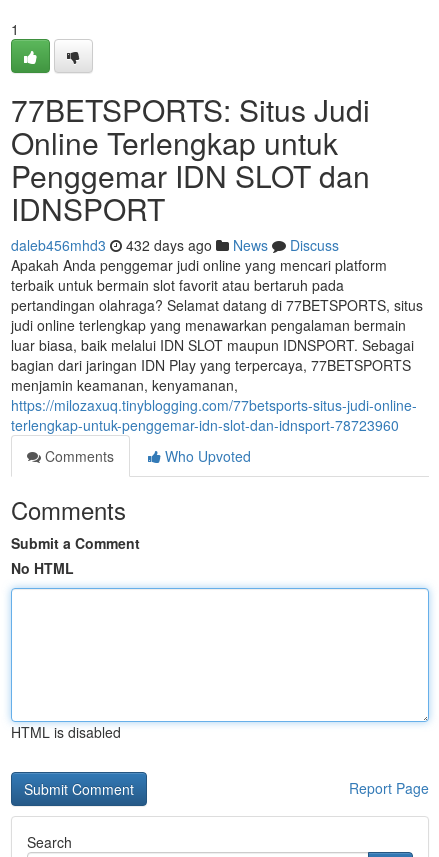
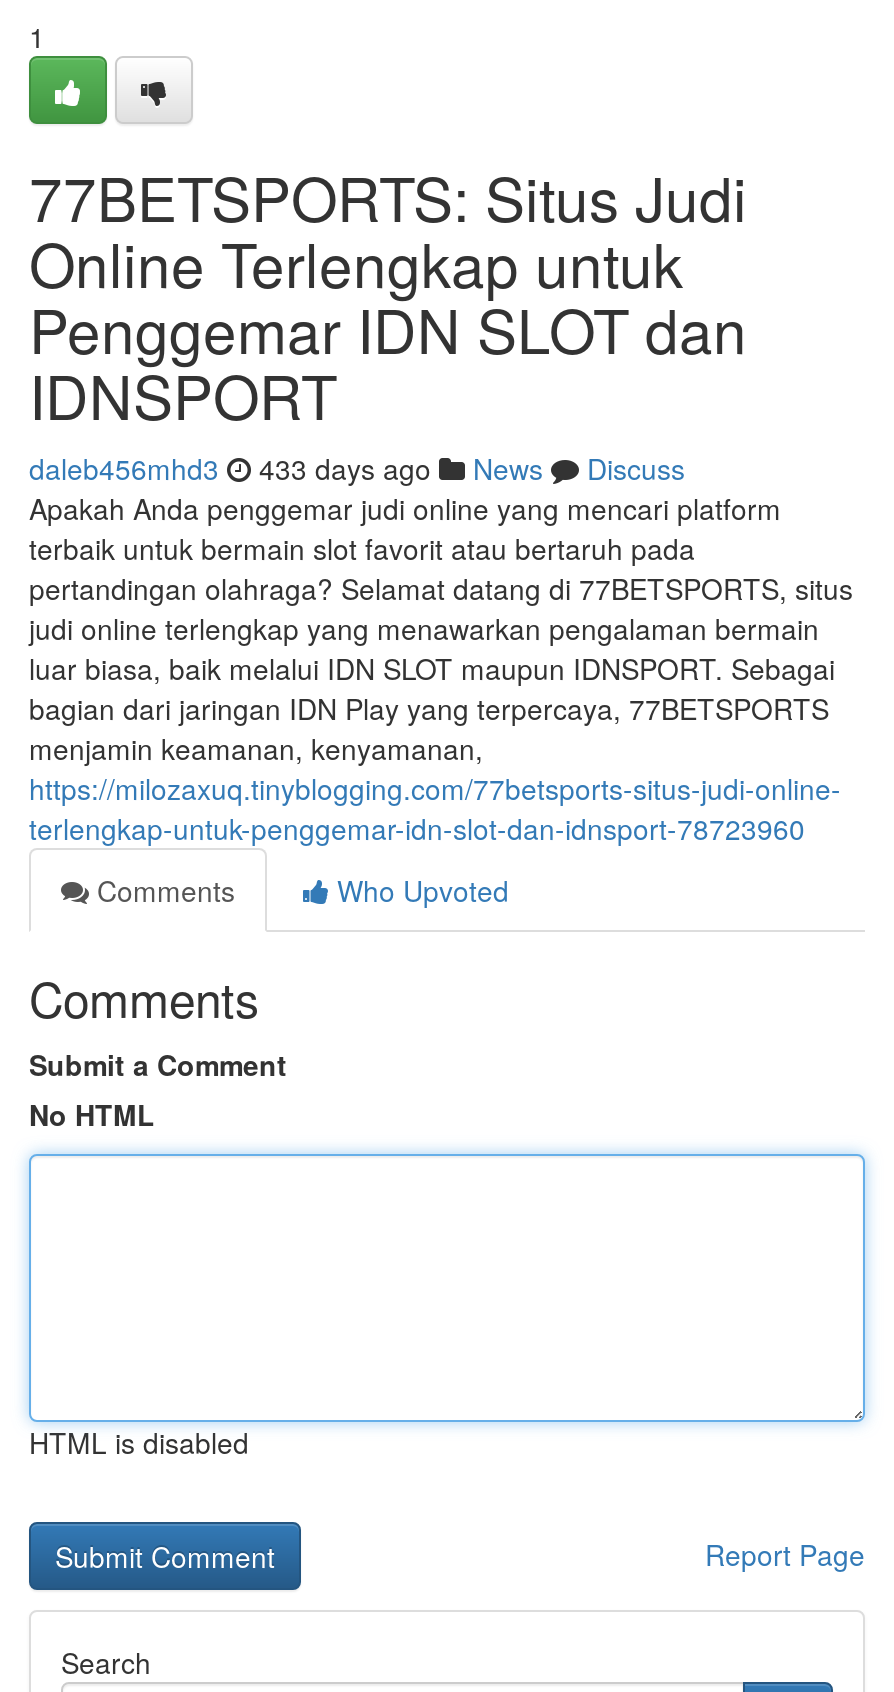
[11,235,339,255] daleb456mhd3 432 days ago News Discuss -> [29,448,685,488] daleb456mhd3 433 days ago News Discuss

